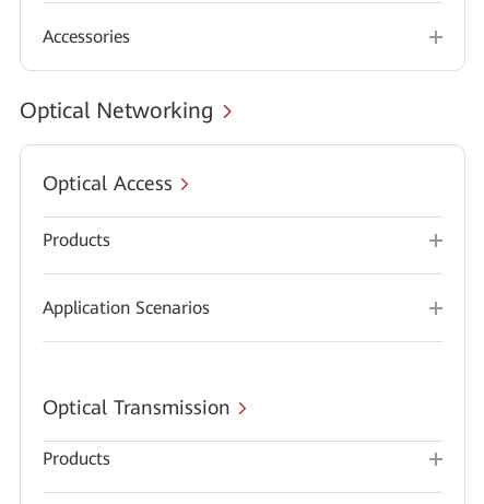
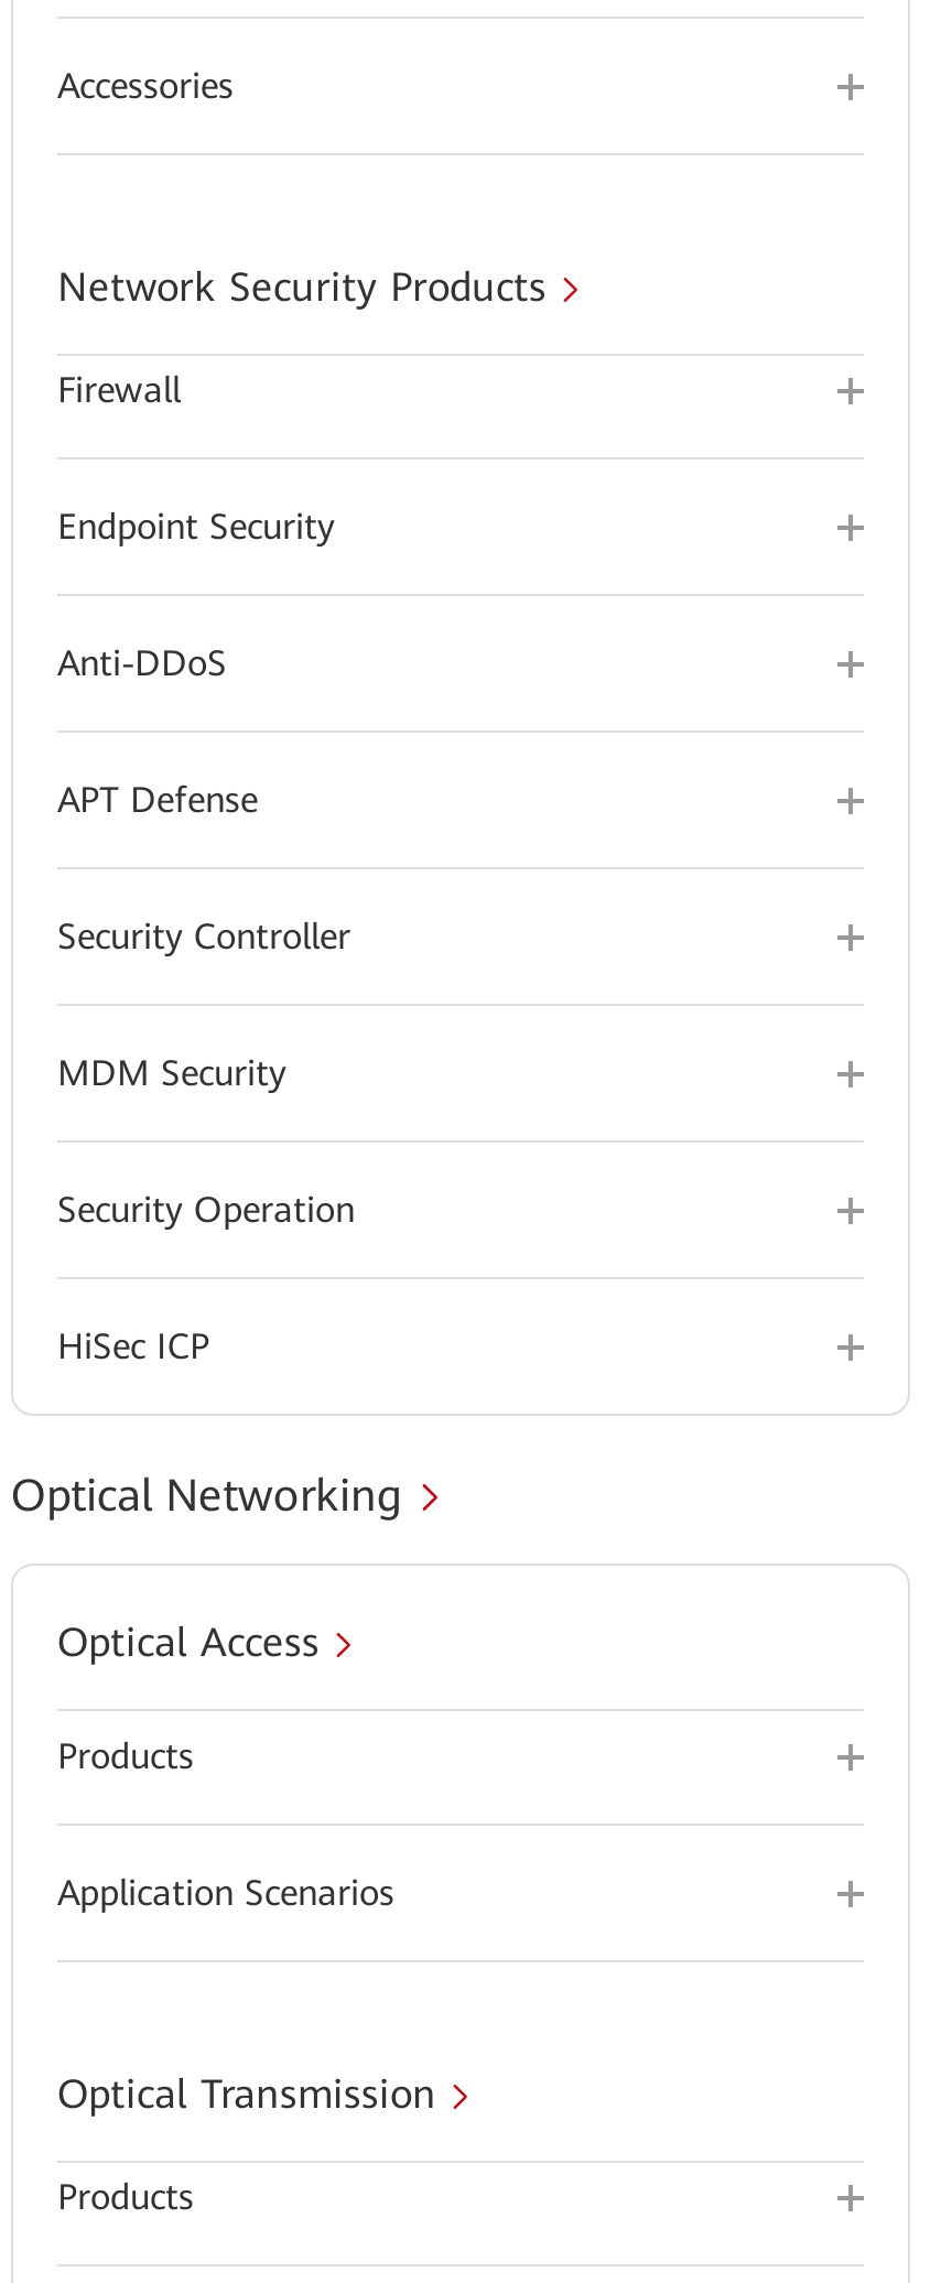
none -> [57,263,547,1367] Network Security Products | Firewall | Endpoint Security | Anti-DDoS | APT Defense | Security Controller | MDM Security | Security Operation | HiSec ICP

